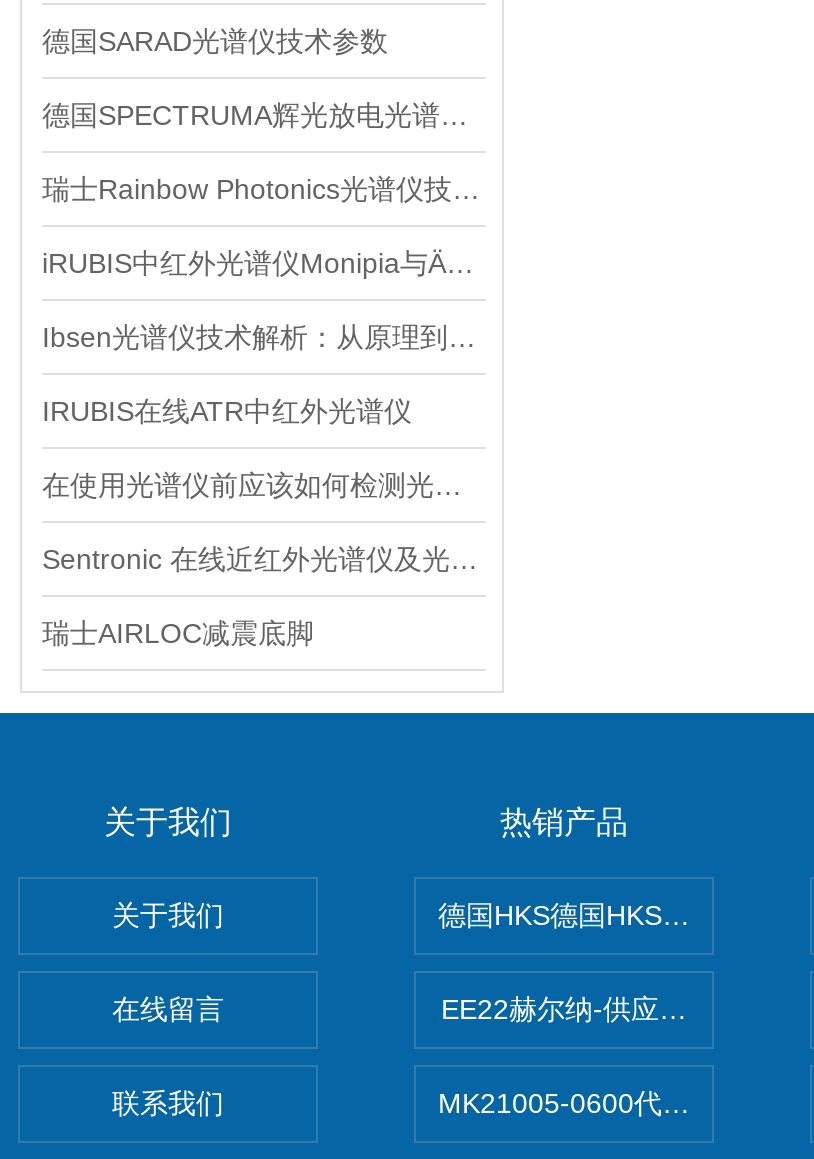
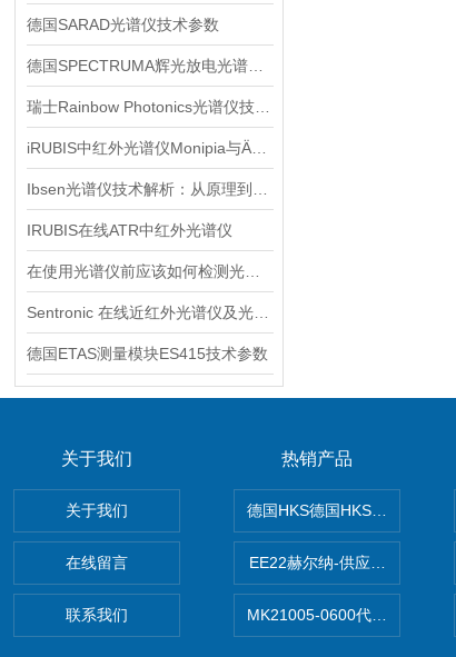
[42,617,314,649] 瑞士AIRLOC减震底脚 -> [27,345,268,362] 德国ETAS测量模块ES415技术参数

